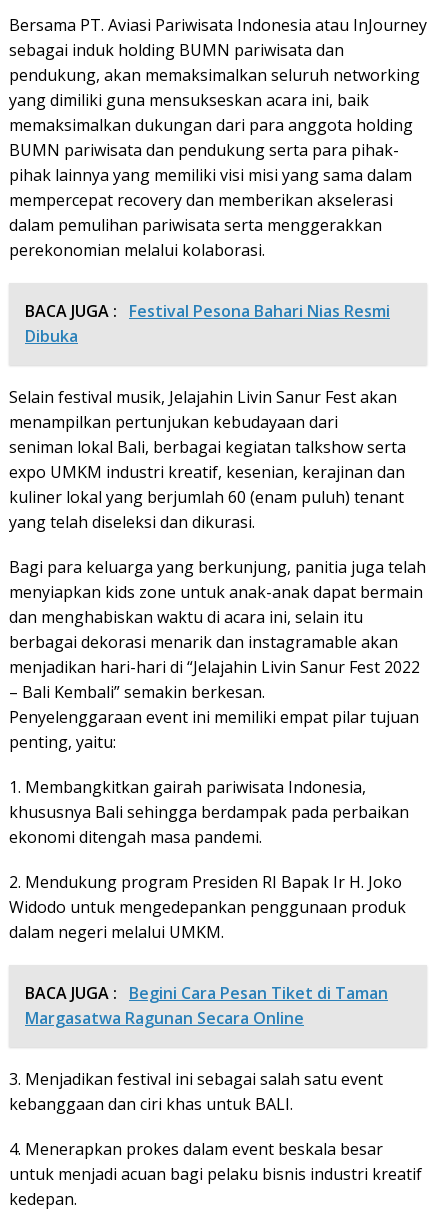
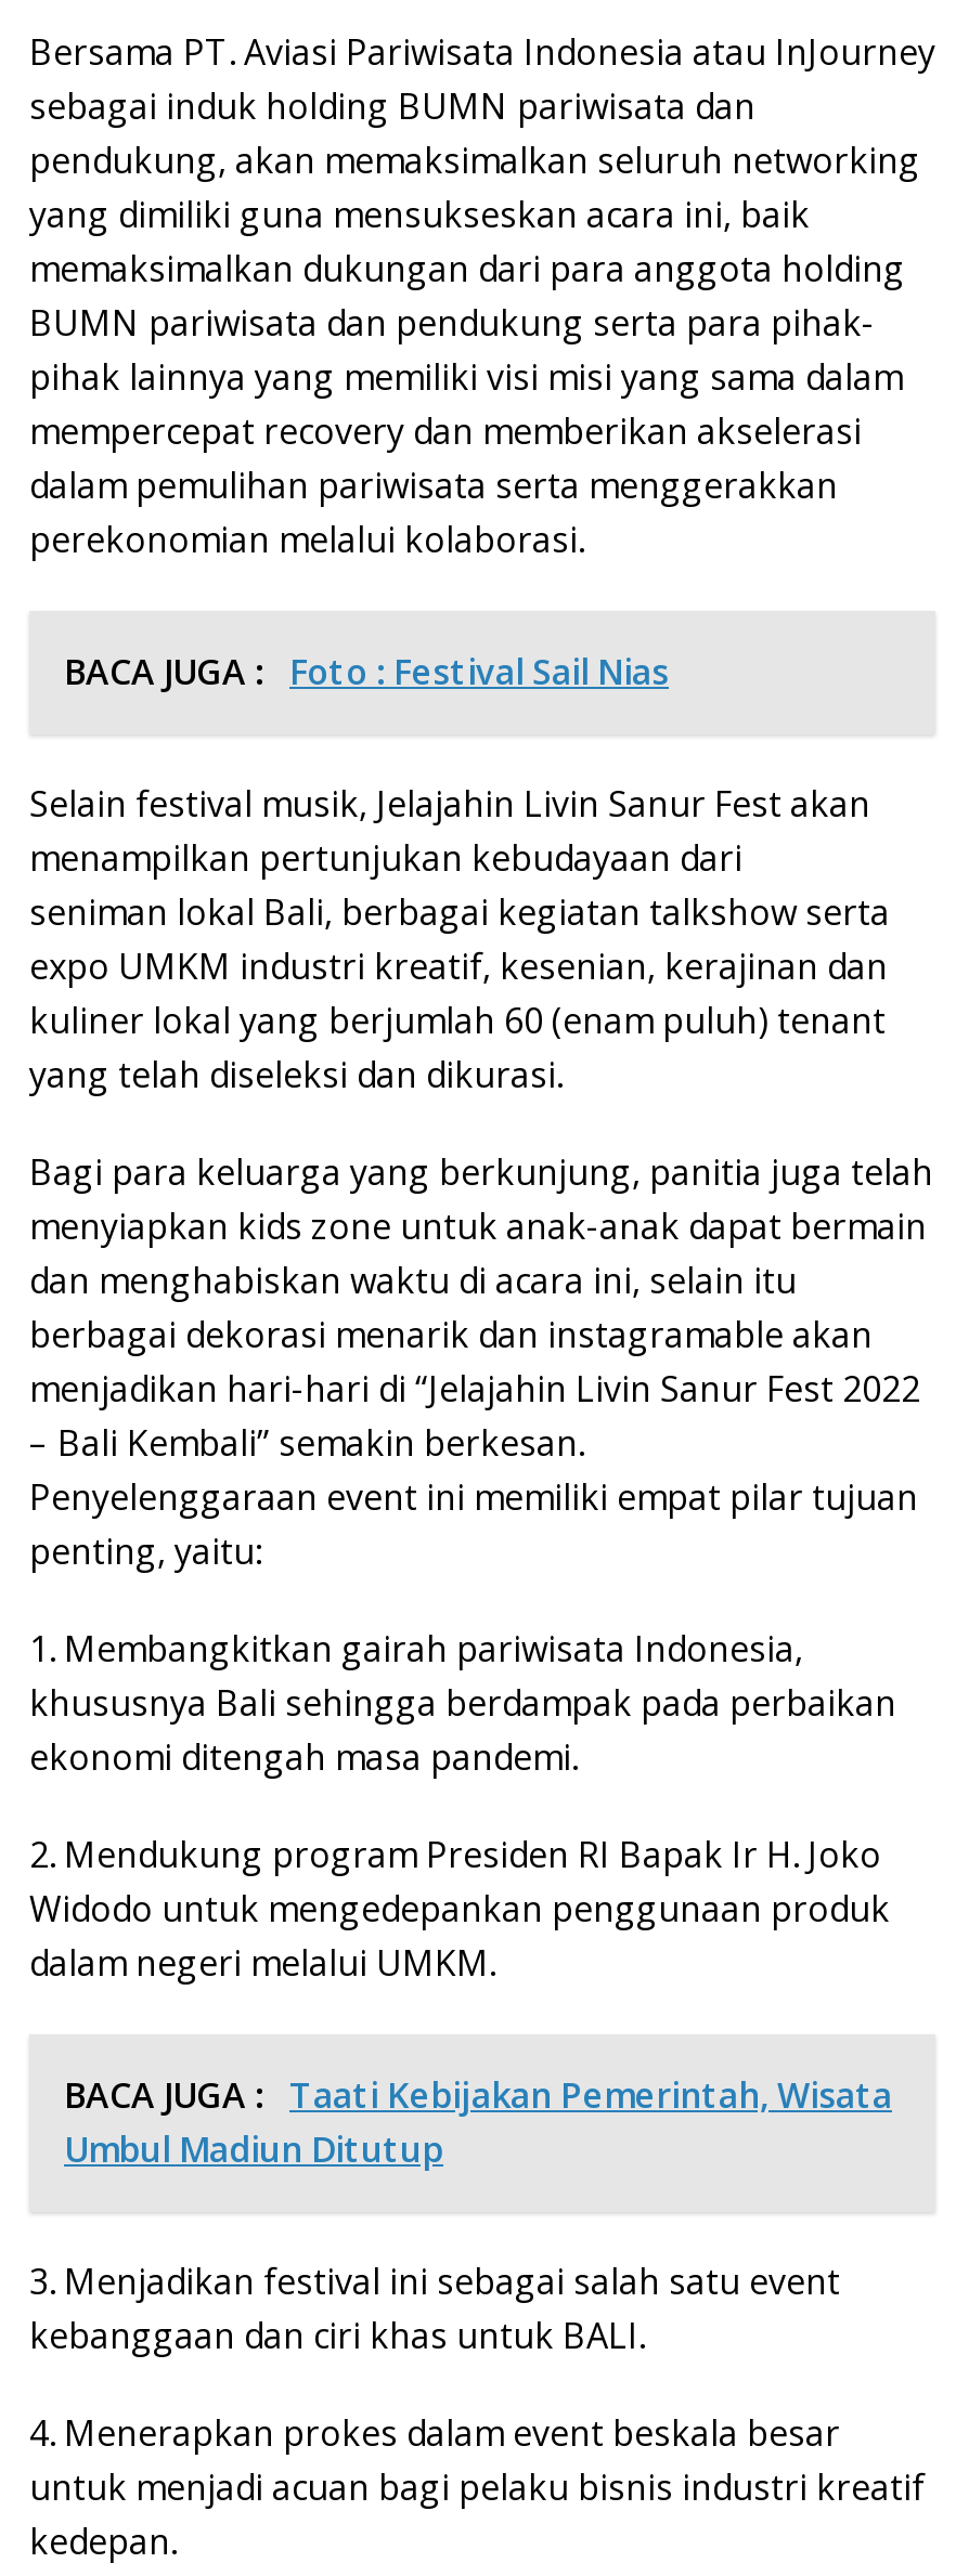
[25,300,390,347] BACA JUGA : Festival Pesona Bahari Nias Resmi | Dibuka -> [64,648,669,695] BACA JUGA : Foto : Festival Sail Nias
[25,982,388,1029] BACA JUGA : Begini Cara Pesan Tiket di Taman | Margasatwa Ragunan Secara Online -> [64,2071,892,2173] BACA JUGA : Taati Kebijakan Pemerintah, Wisata | Umbul Madiun Ditutup

